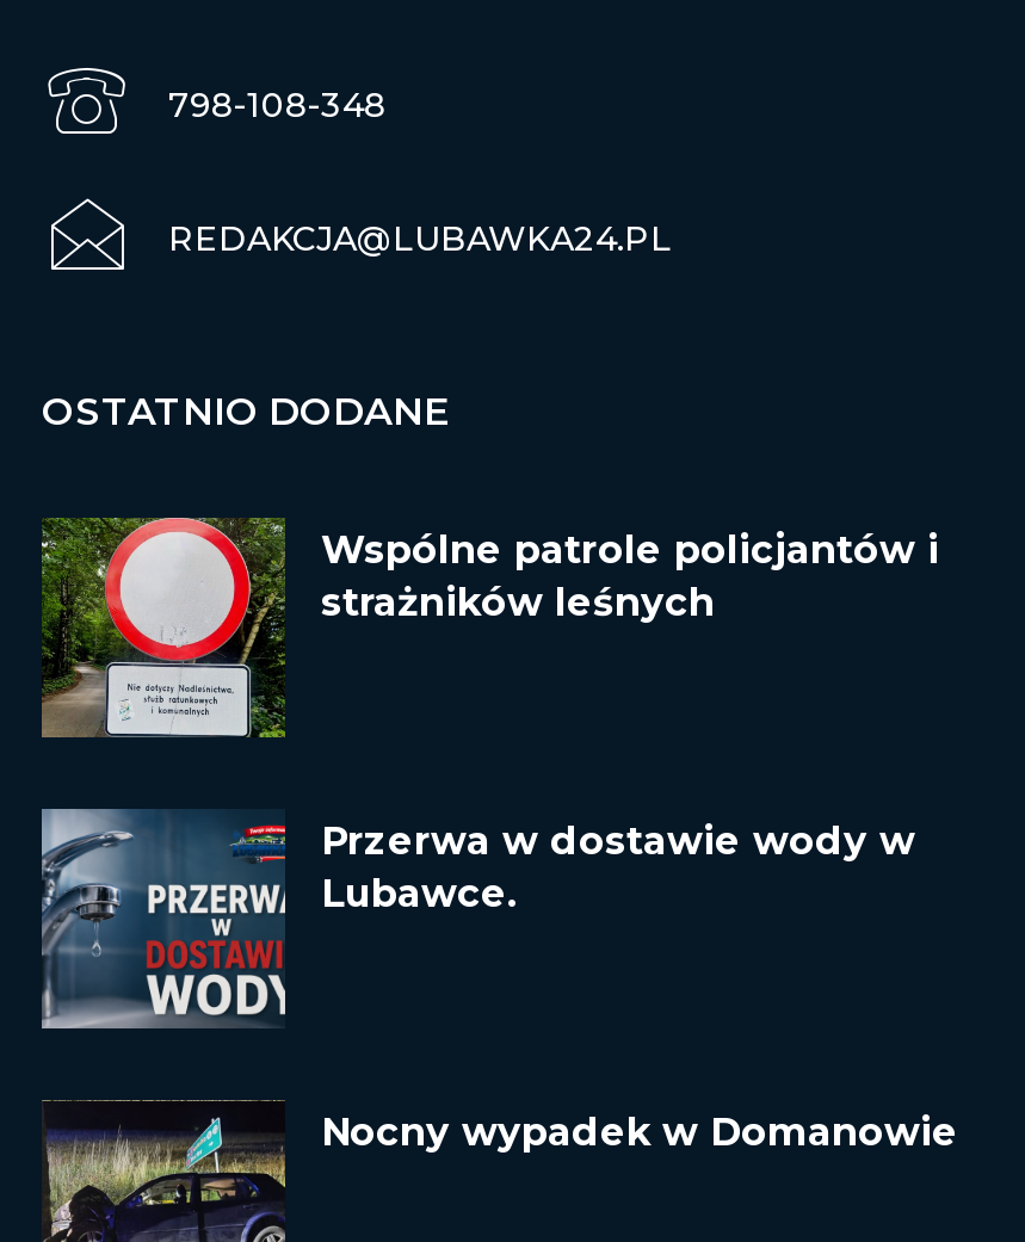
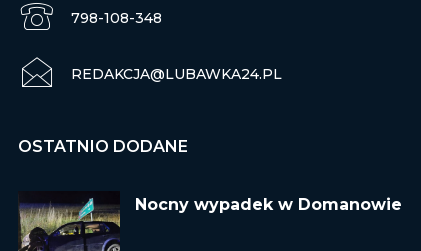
[39,515,939,740] [image] | Wspólne patrole policjantów i | strażników leśnych -> none
[39,783,915,1033] [image] | Przerwa w dostawie wody w | Lubawce. -> none

